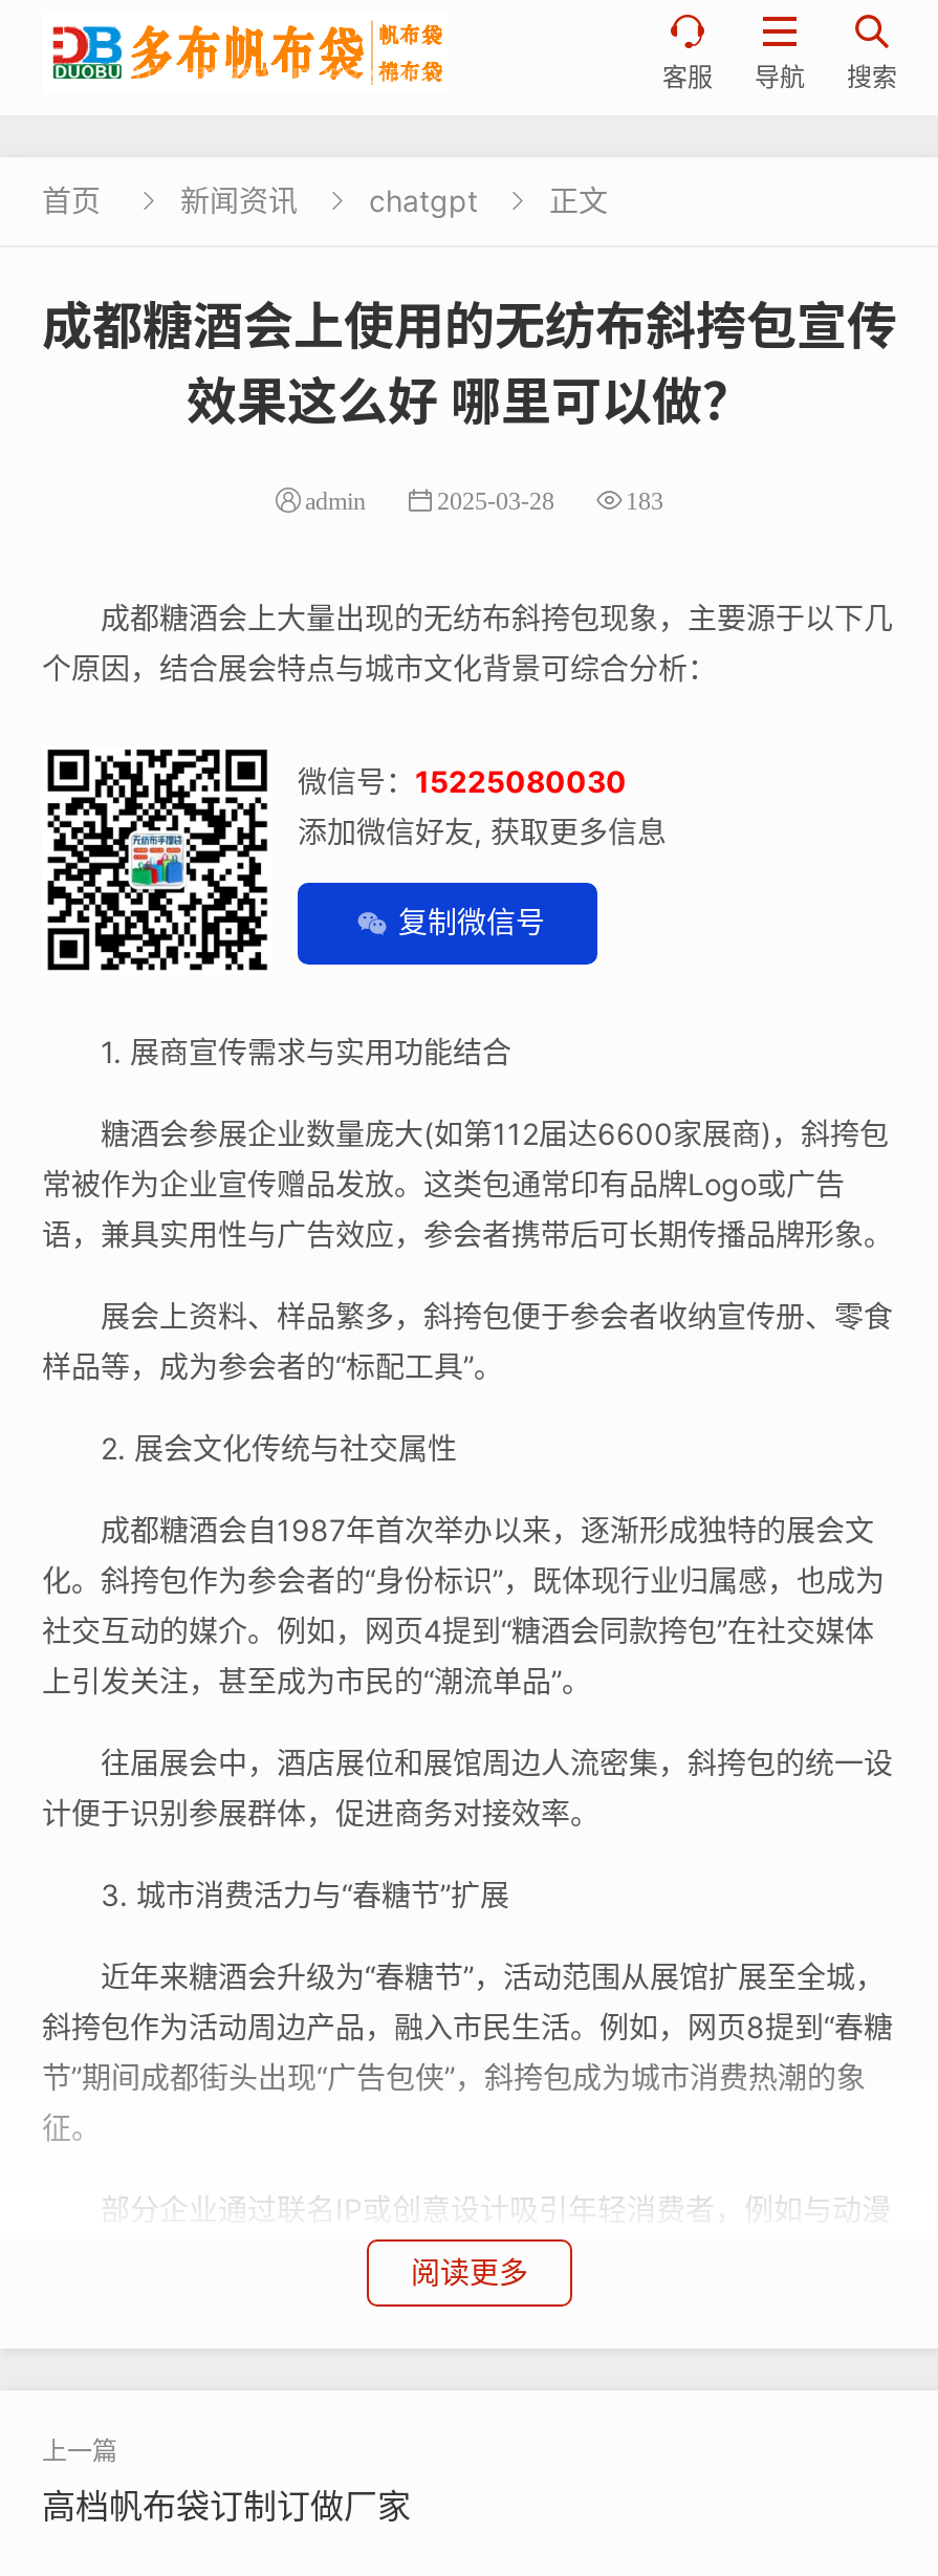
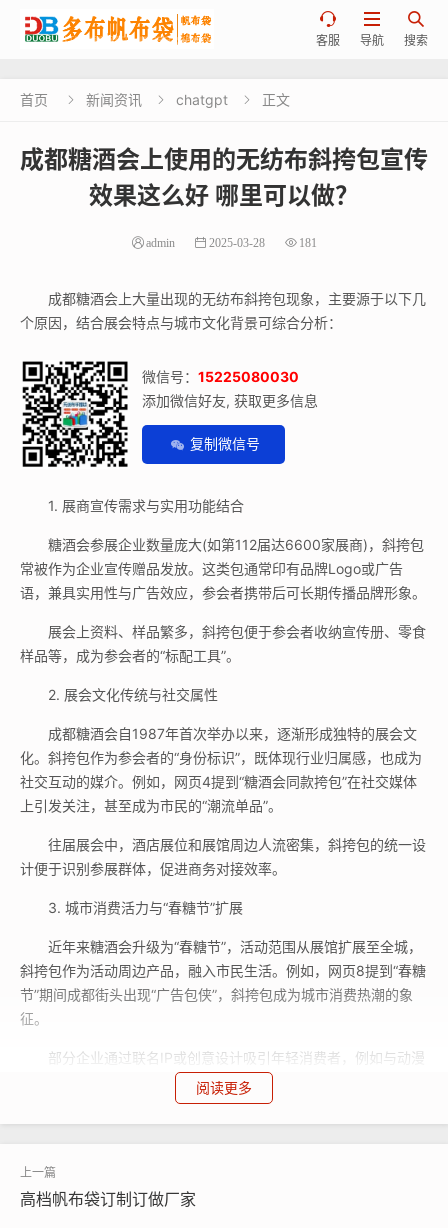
[626,486,663,514] 183 -> [298,236,316,249] 181

